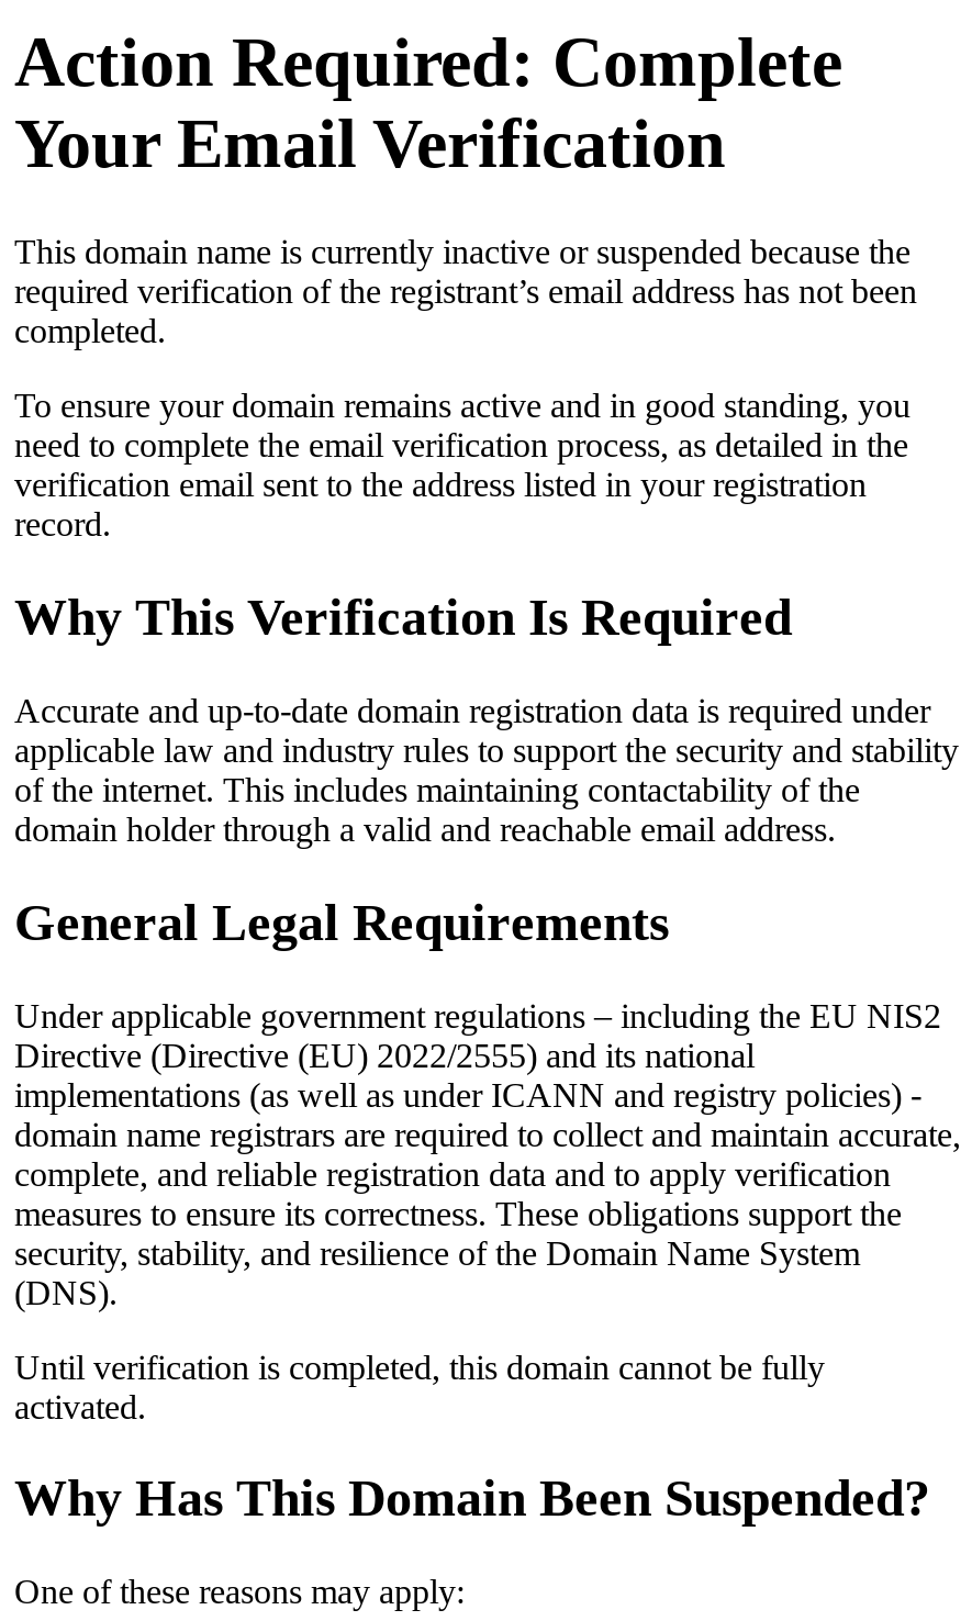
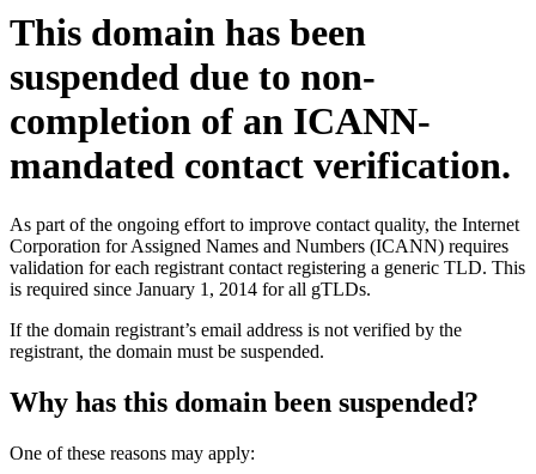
[14,23,961,1527] Action Required: Complete | Your Email Verification | This domain name is currently inactive or suspended because the | required verification of the registrant’s email address has not been | completed. | To ensure your domain remains active and in good standing, you | need to complete the email verification process, as detailed in the | verification email sent to the address listed in your registration | record. | Why This Verification Is Required | Accurate and up‑to‑date domain registration data is required under | applicable law and industry rules to support the security and stability | of the internet. This includes maintaining contactability of the | domain holder through a valid and reachable email address. | General Legal Requirements | Under applicable government regulations – including the EU NIS2 | Directive (Directive (EU) 2022/2555) and its national | implementations (as well as under ICANN and registry policies) - | domain name registrars are required to collect and maintain accurate, | complete, and reliable registration data and to apply verification | measures to ensure its correctness. These obligations support the | security, stability, and resilience of the Domain Name System | (DNS). | Until verification is completed, this domain cannot be fully | activated. | Why Has This Domain Been Suspended? -> [10,11,525,418] This domain has been | suspended due to non- | completion of an ICANN- | mandated contact verification. | As part of the ongoing effort to improve contact quality, the Internet | Corporation for Assigned Names and Numbers (ICANN) requires | validation for each registrant contact registering a generic TLD. This | is required since January 1, 2014 for all gTLDs. | If the domain registrant’s email address is not verified by the | registrant, the domain must be suspended. | Why has this domain been suspended?

